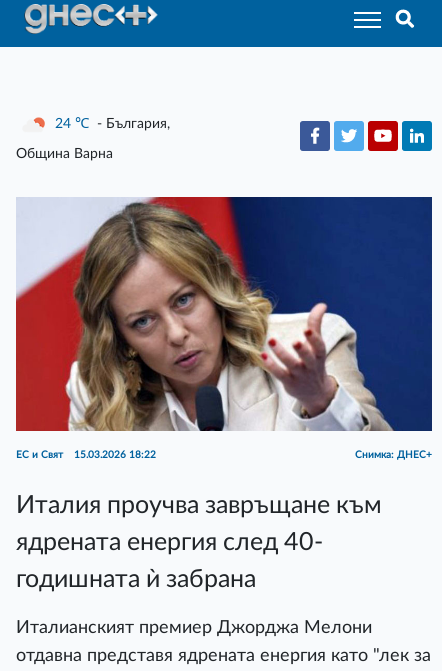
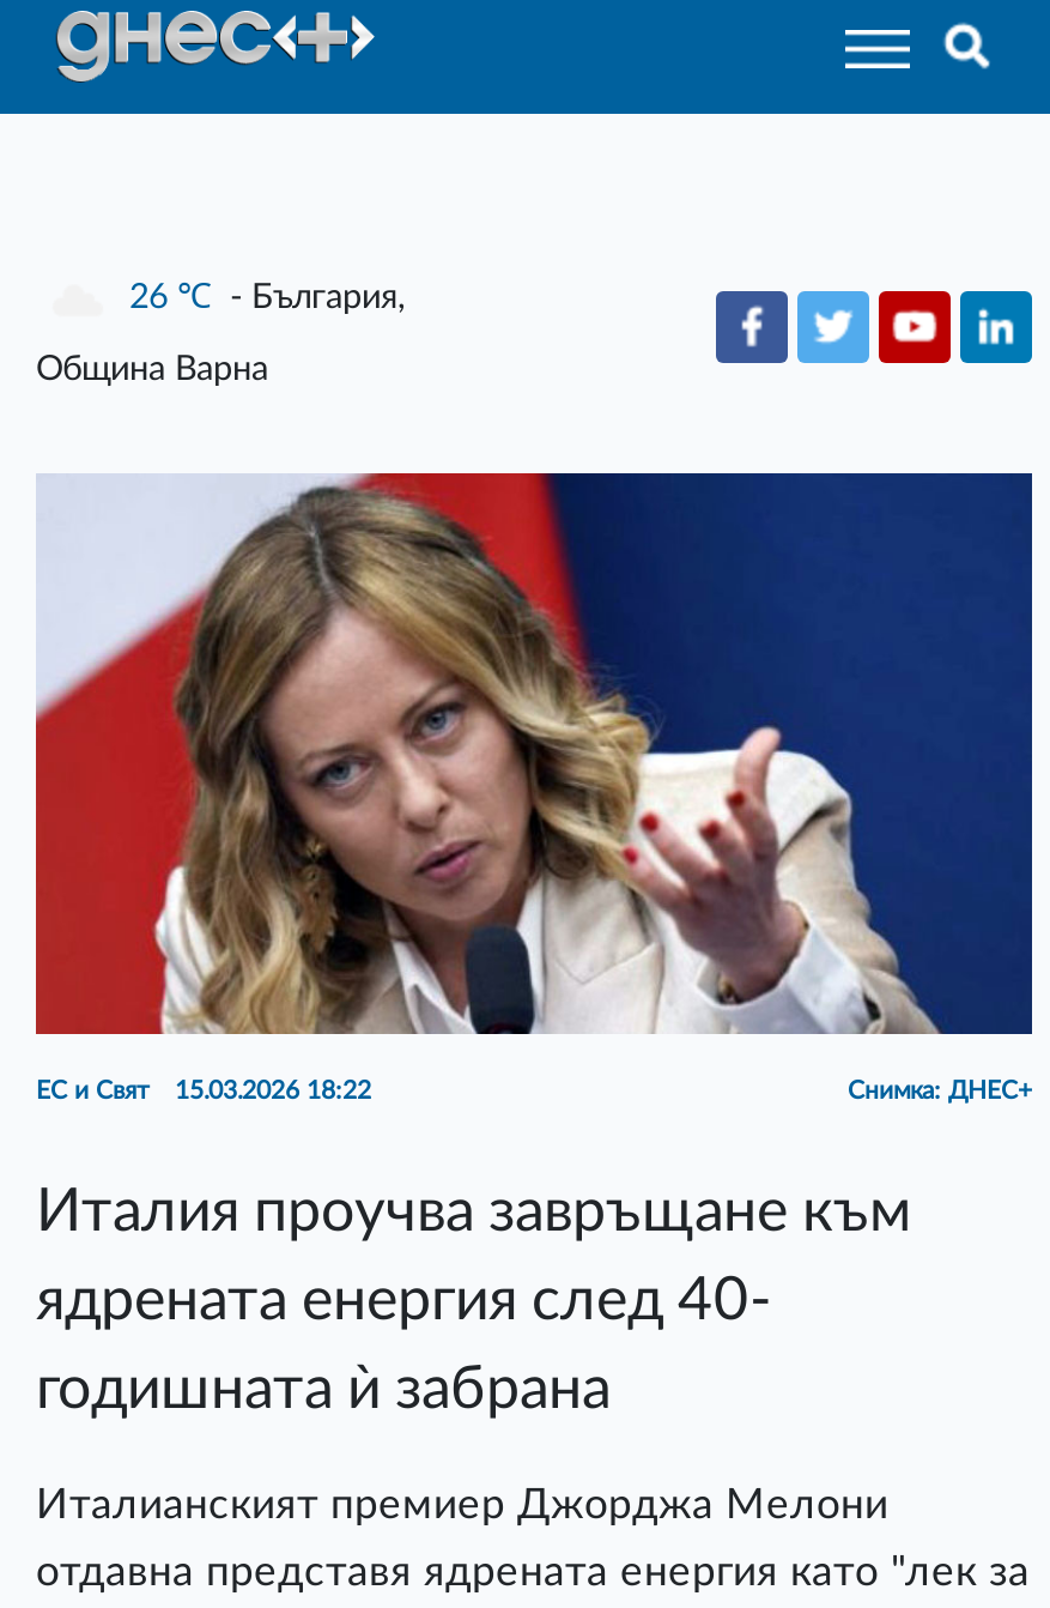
[55,116,170,131] 24 ℃ - България, -> [129,279,405,315] 26 ℃ - България,

